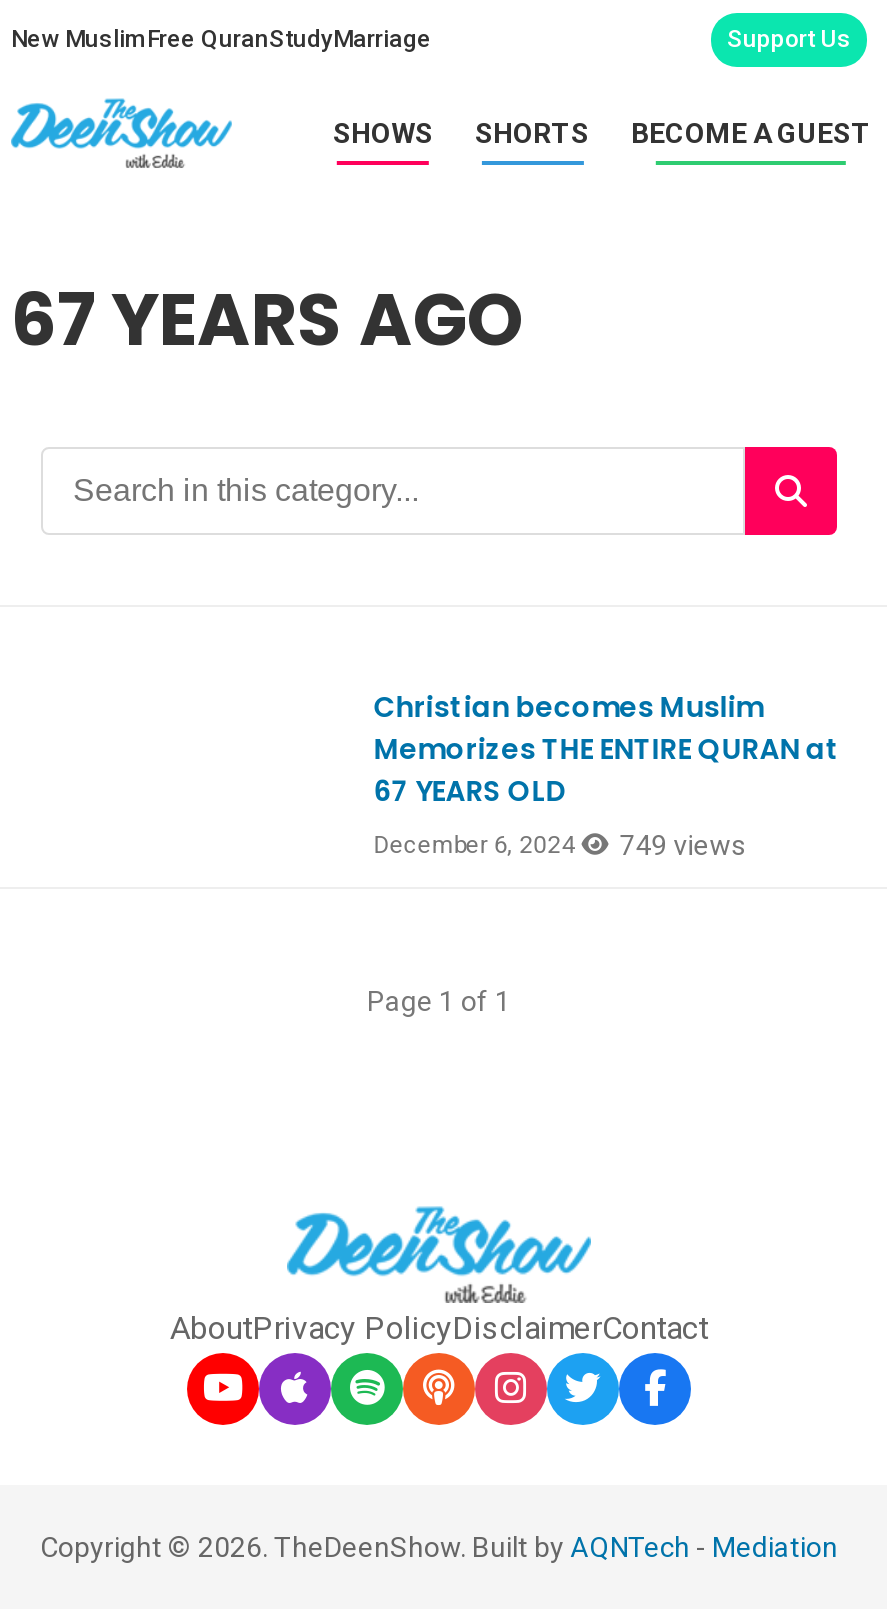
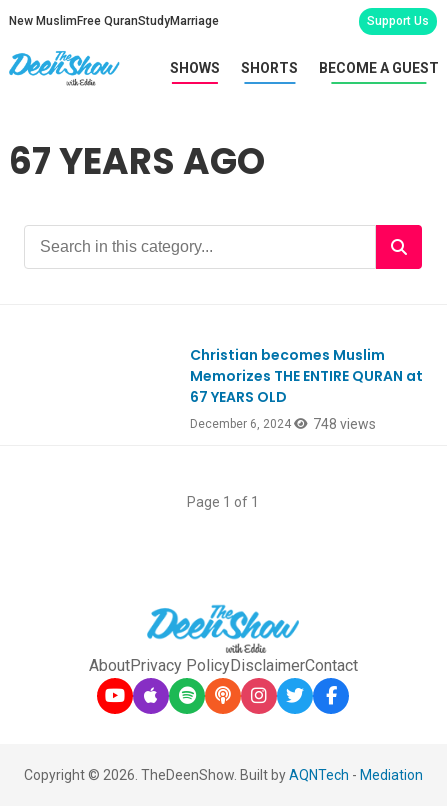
[373,829,745,861] December 6, 2024 749 views -> [190,416,376,432] December 6, 2024 748 views

